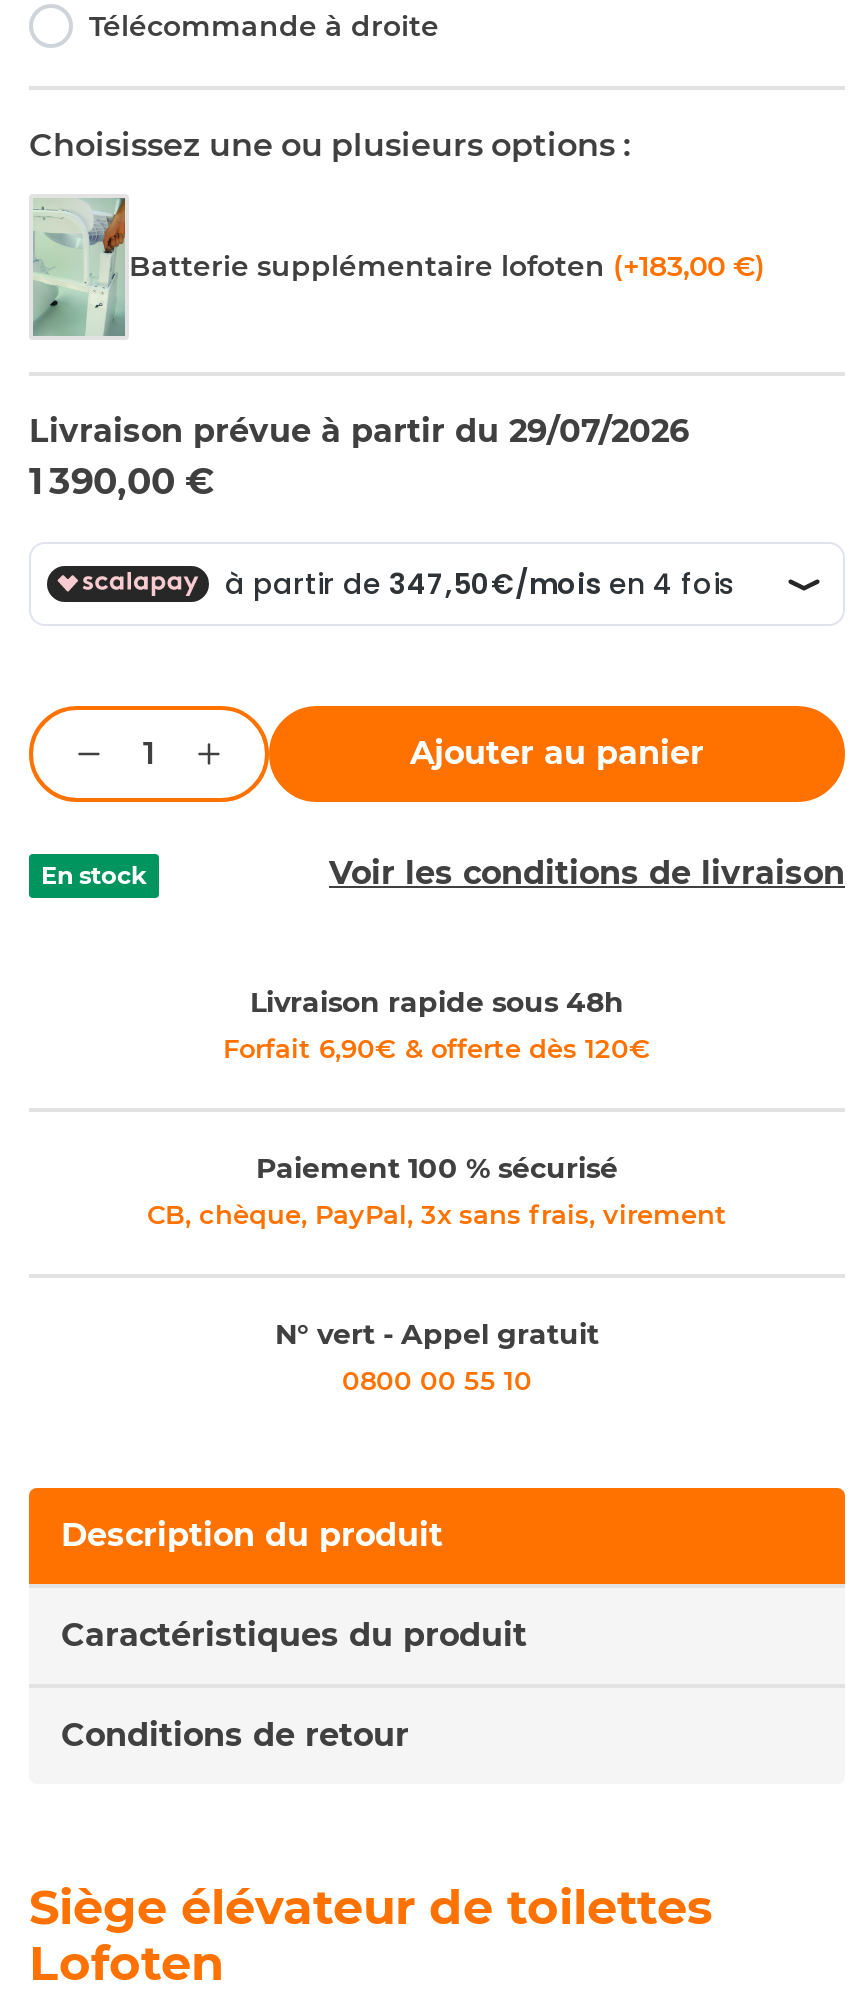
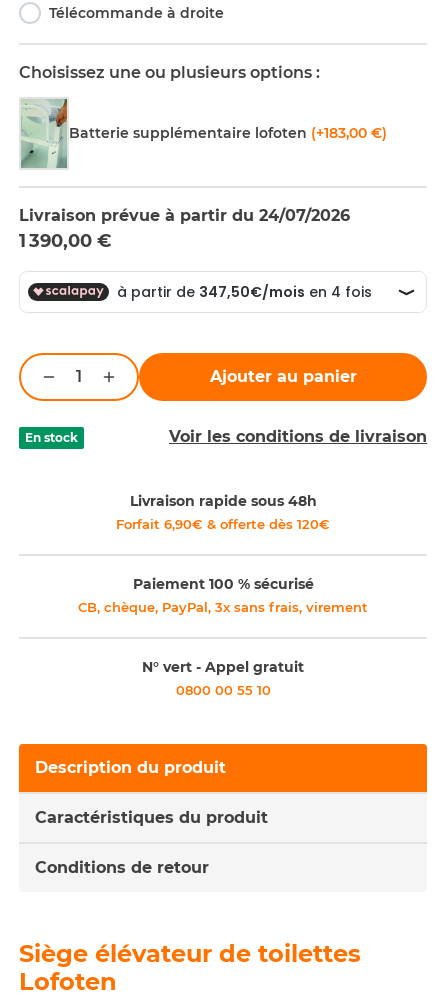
[29,412,689,450] Livraison prévue à partir du 29/07/2026 -> [19,206,350,225] Livraison prévue à partir du 24/07/2026

